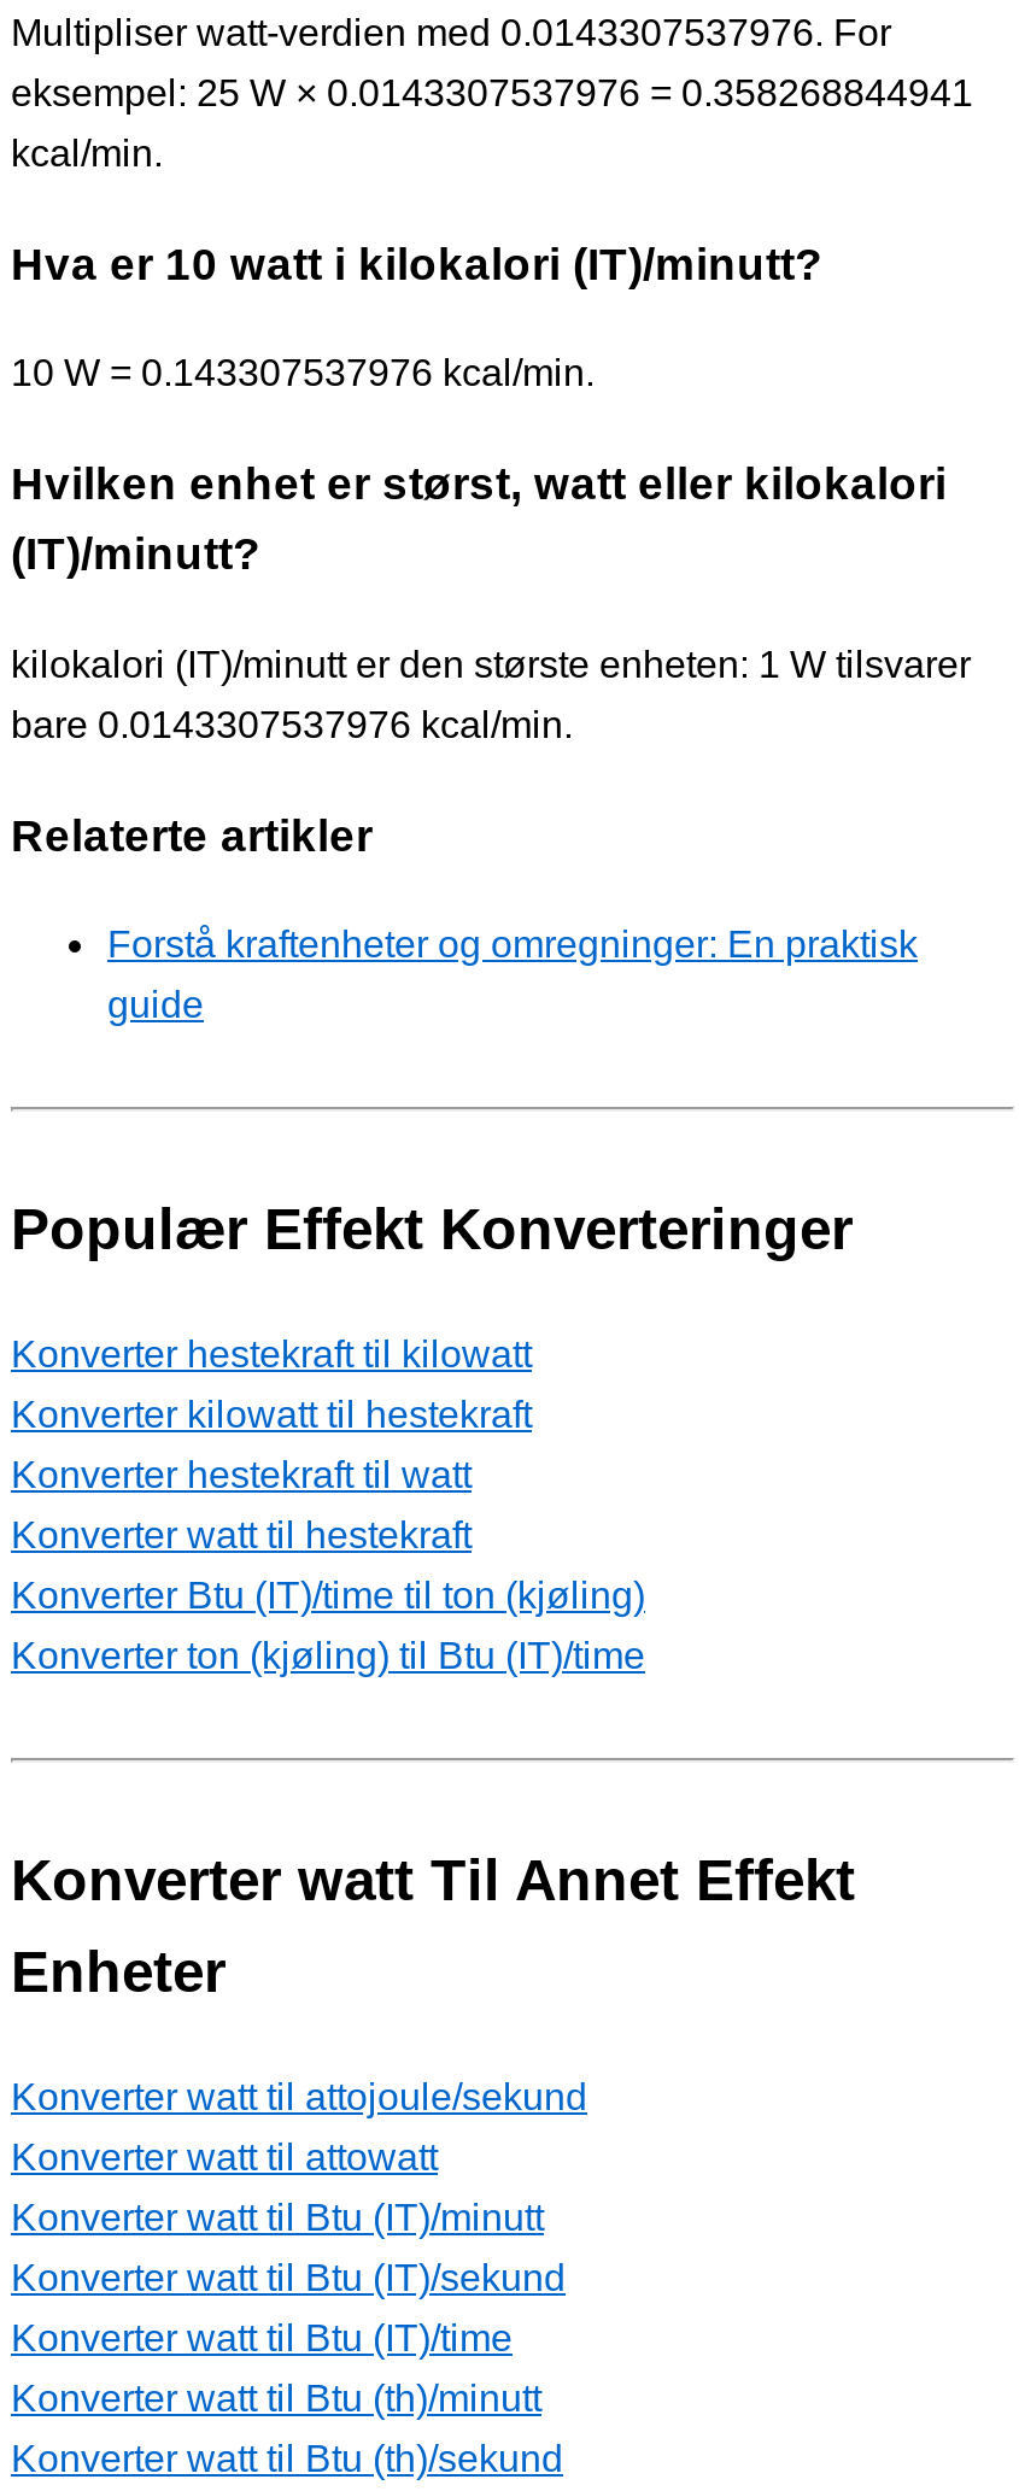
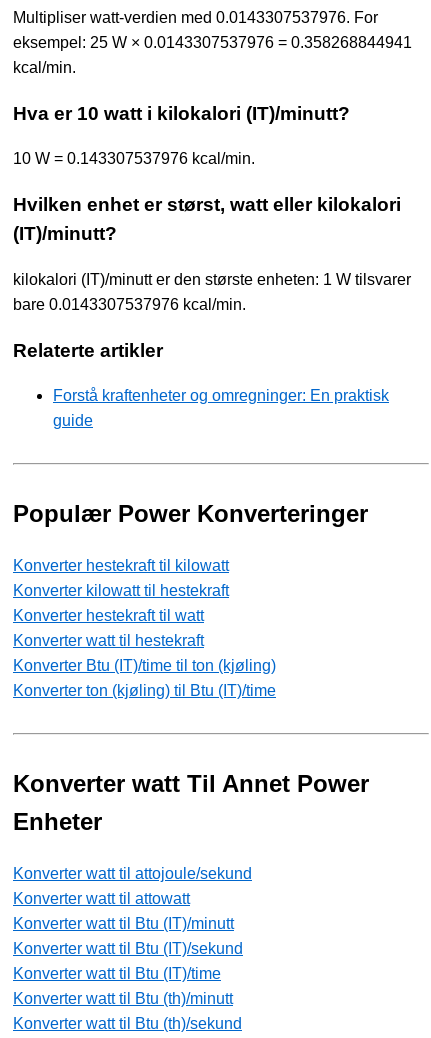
[11,1197,853,1262] Populær Effekt Konverteringer -> [13,500,368,527] Populær Power Konverteringer
[11,1848,855,1913] Konverter watt Til Annet Effekt -> [13,770,369,797] Konverter watt Til Annet Power

